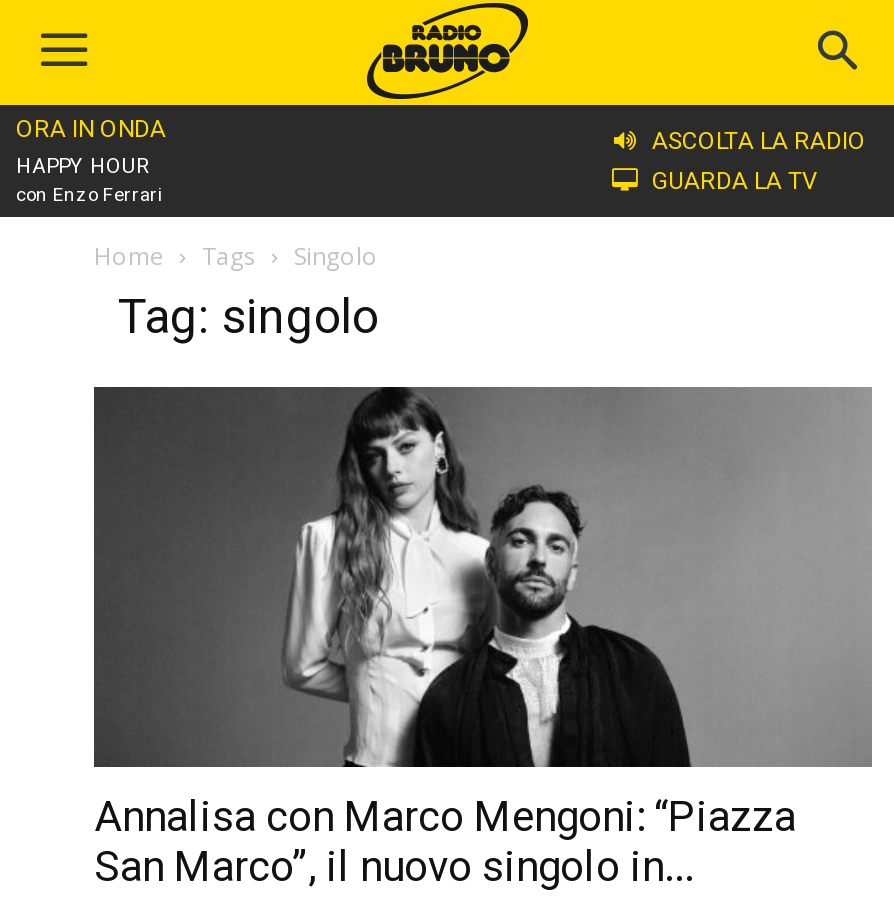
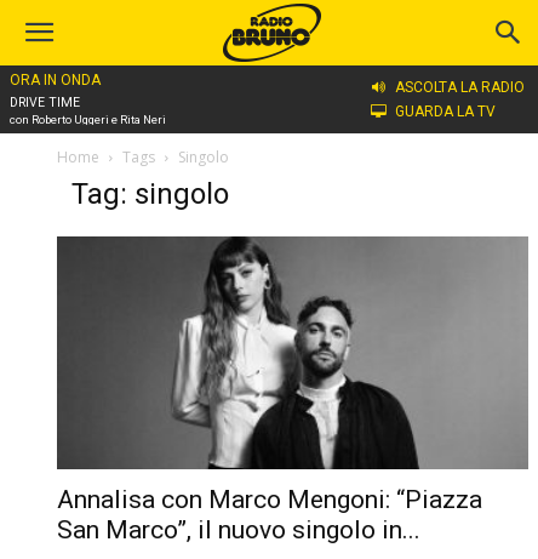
[16,153,164,205] HAPPY HOUR | con Enzo Ferrari -> [10,95,166,126] DRIVE TIME | con Roberto Uggeri e Rita Neri

